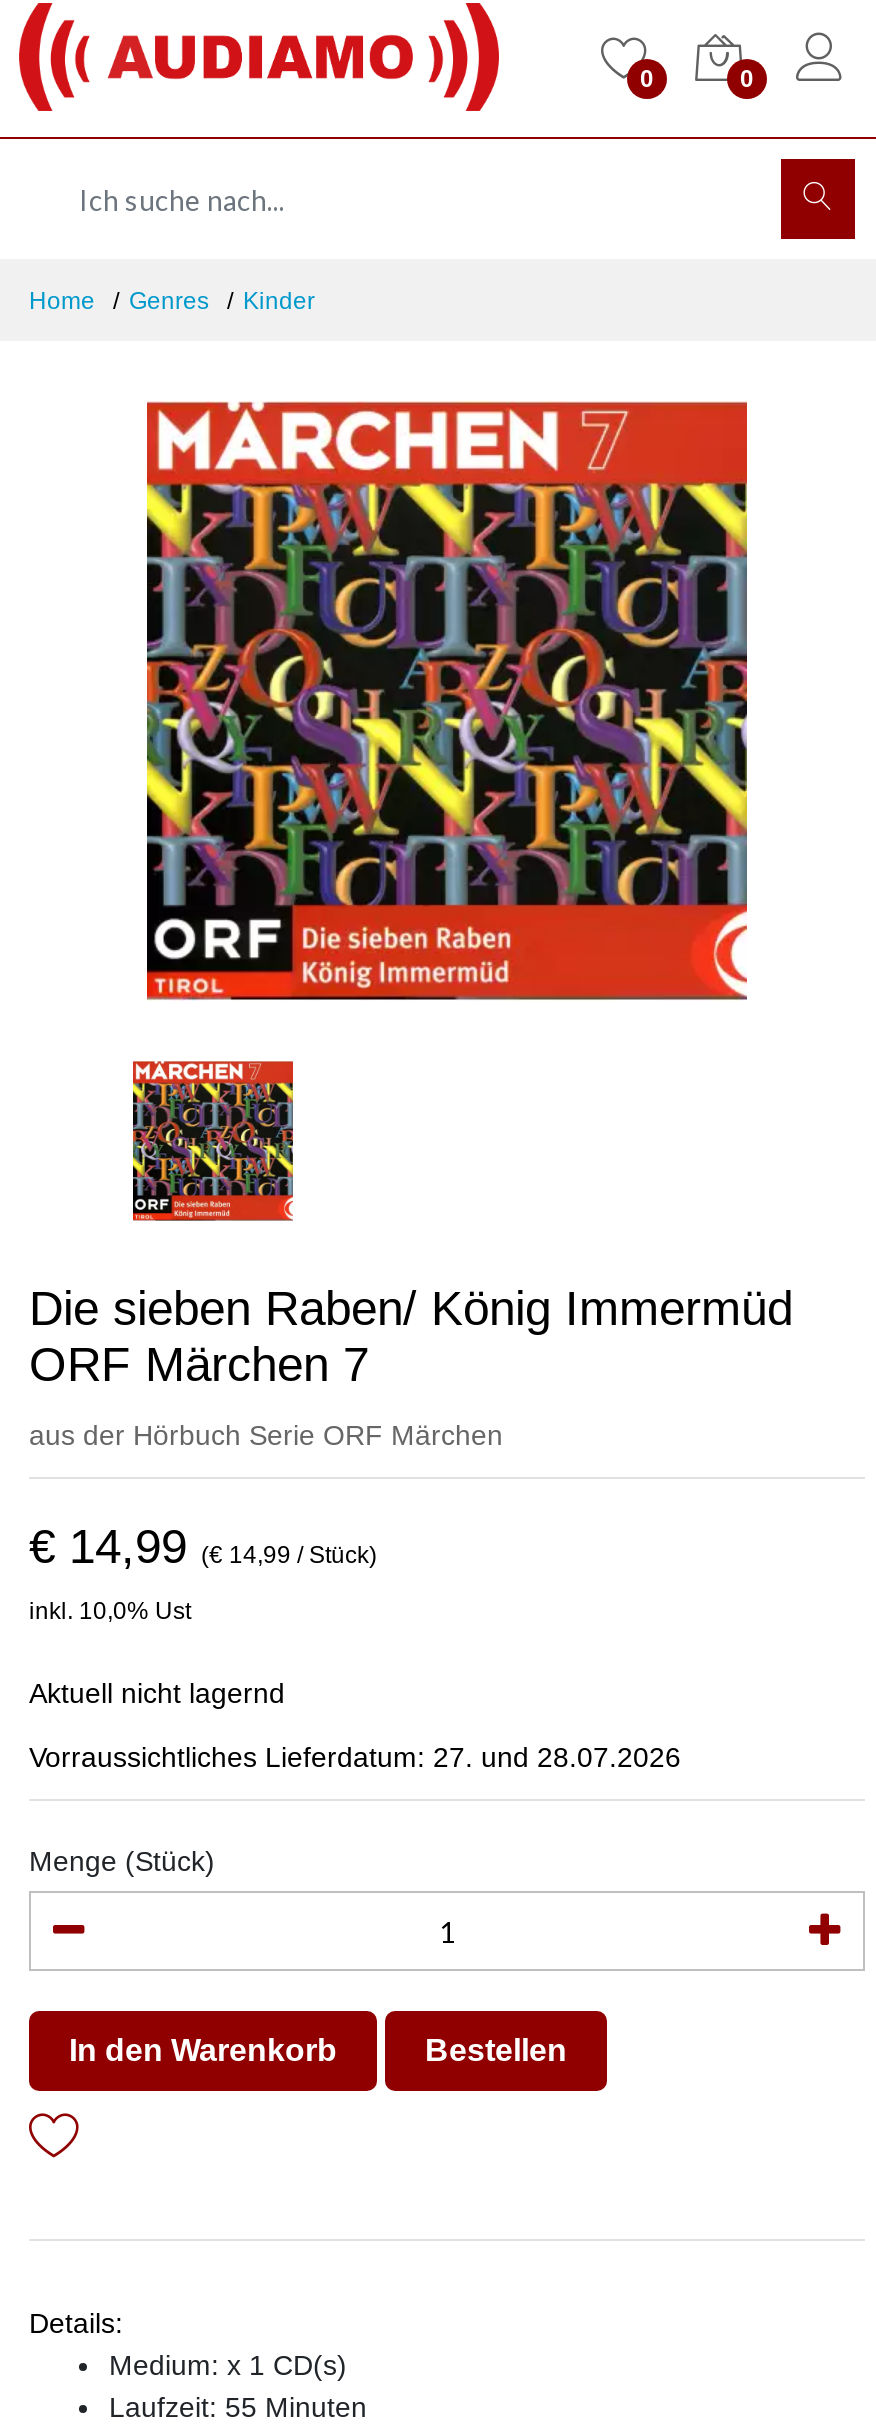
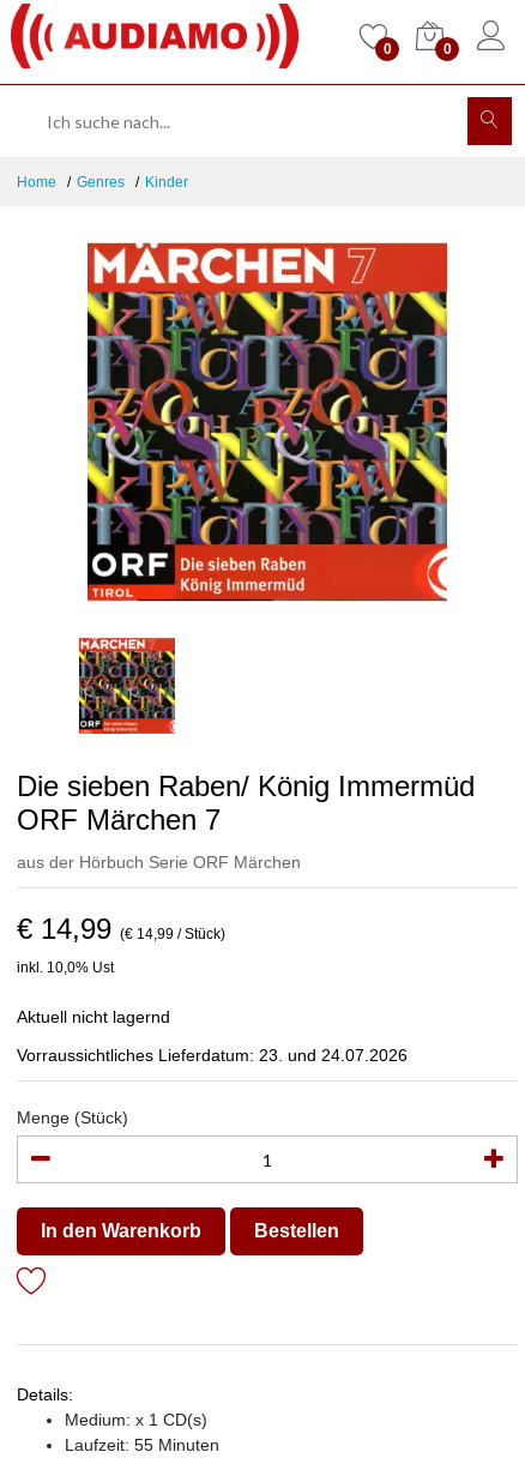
[29,1741,681,1773] Vorraussichtliches Lieferdatum: 27. und 28.07.2026 -> [17,1046,408,1065] Vorraussichtliches Lieferdatum: 23. und 24.07.2026

